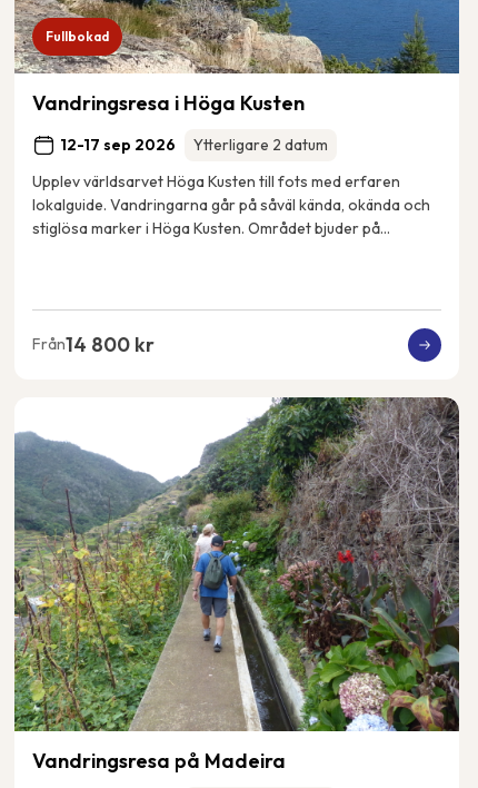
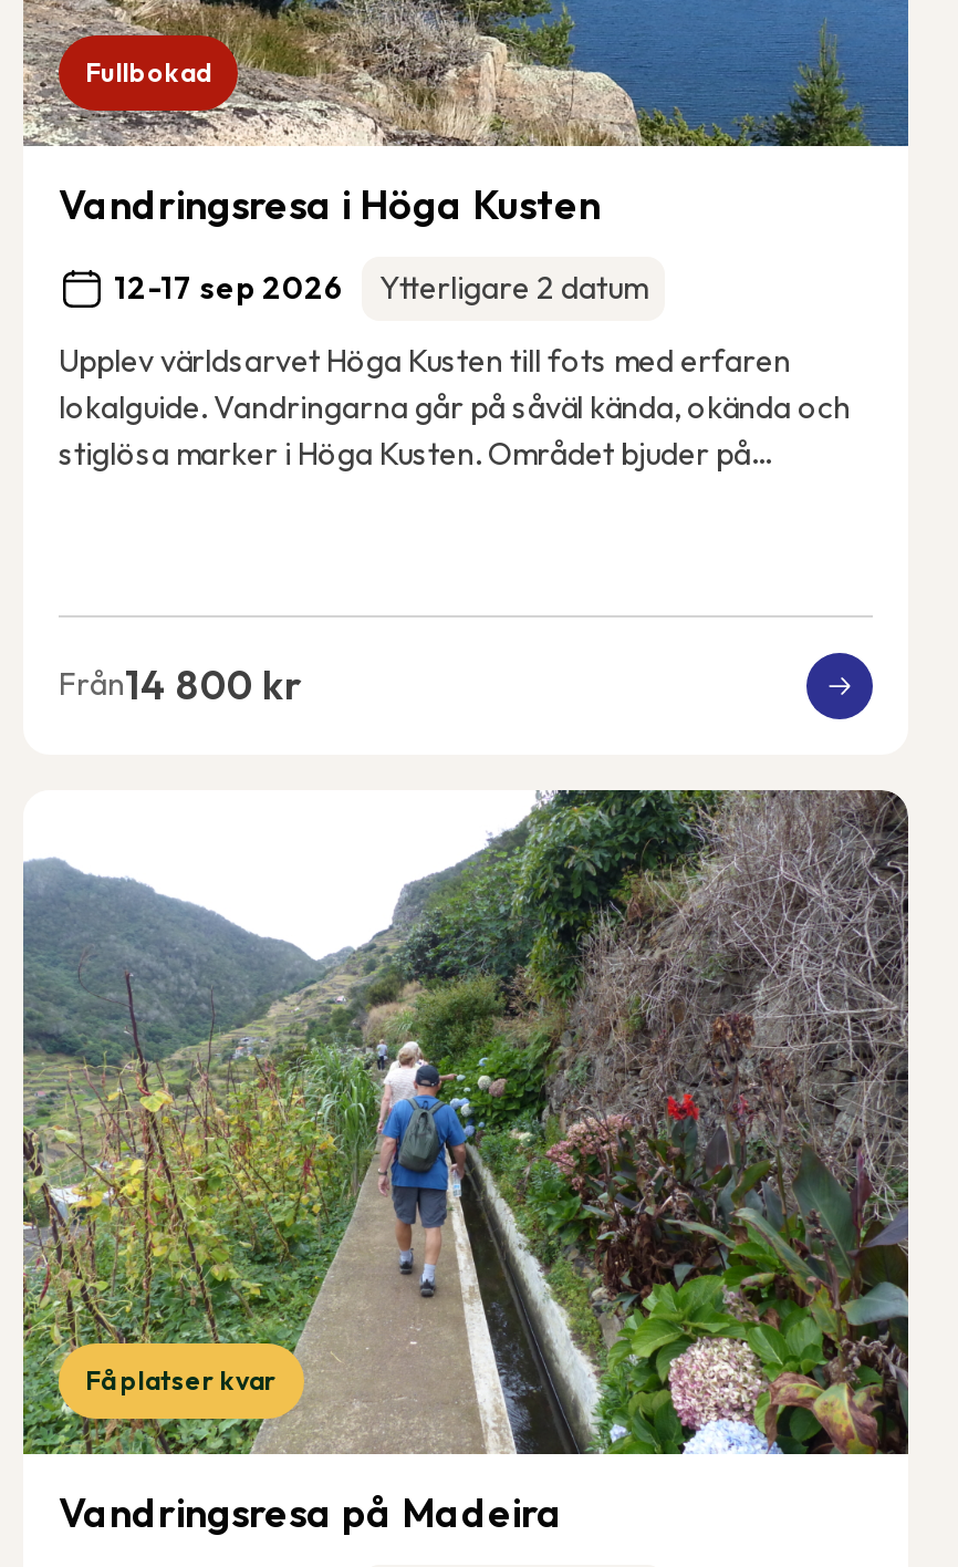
none -> [85,1362,278,1396] Få platser kvar

